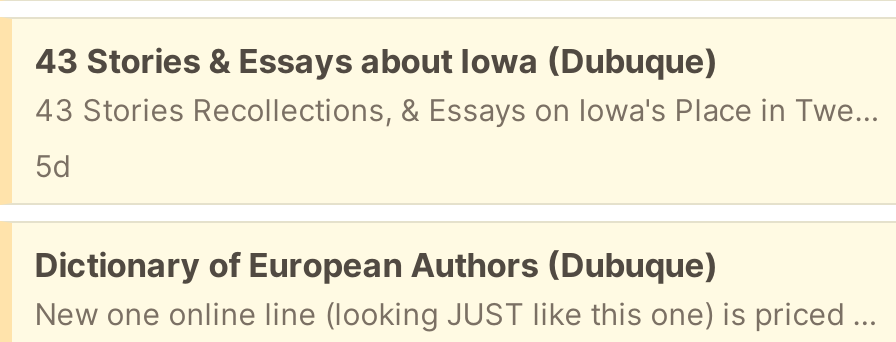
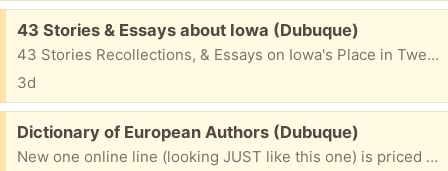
[34,147,70,185] 5d -> [17,73,36,92] 3d

